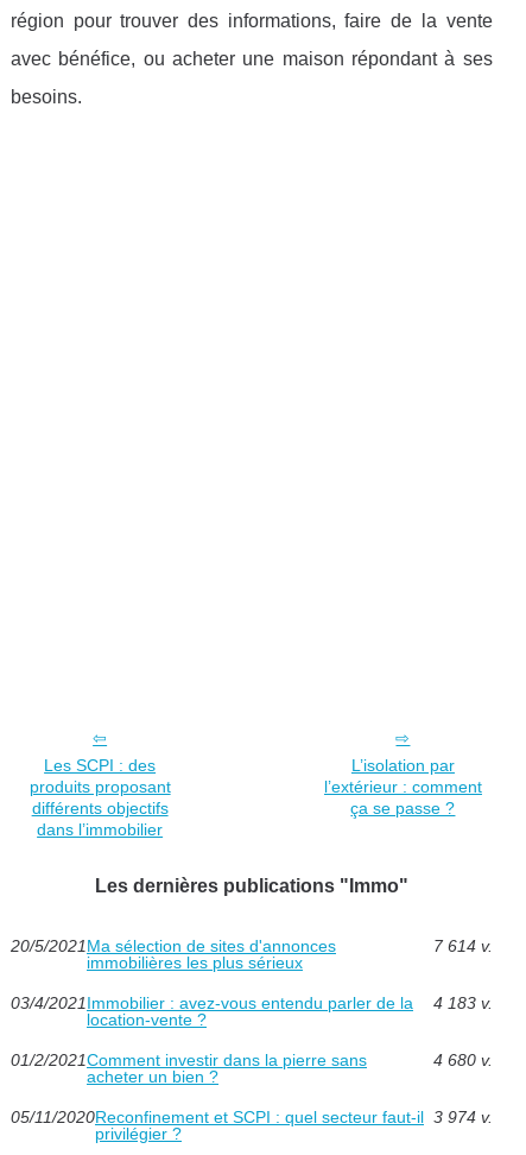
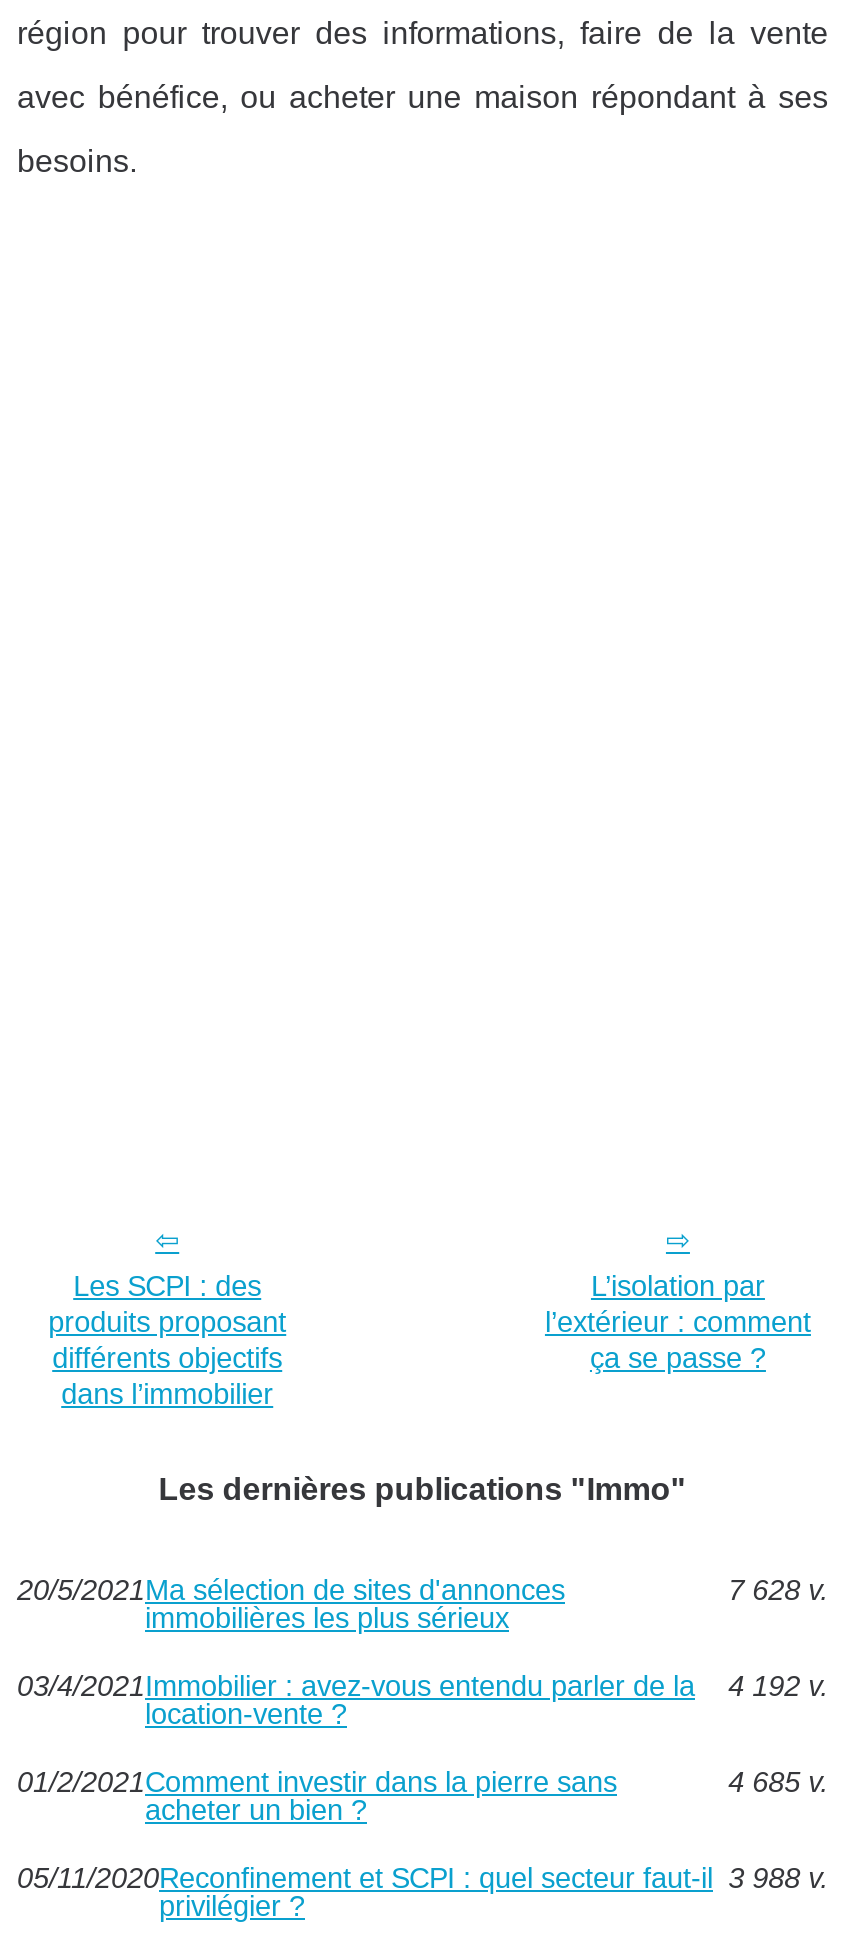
[433,936,492,955] 7 614 v. -> [728,1574,828,1606] 7 628 v.
[11,993,492,1012] 03/4/2021 Immobilier : avez-vous entendu parler de la 4 183 v. -> [17,1670,828,1702] 03/4/2021 Immobilier : avez-vous entendu parler de la 4 192 v.
[433,1050,492,1069] 4 680 v. -> [728,1766,828,1798] 4 685 v.
[11,1107,492,1126] 05/11/2020Reconfinement et SCPI : quel secteur faut-il 3 974 v. -> [17,1862,828,1894] 05/11/2020Reconfinement et SCPI : quel secteur faut-il 3 988 v.

